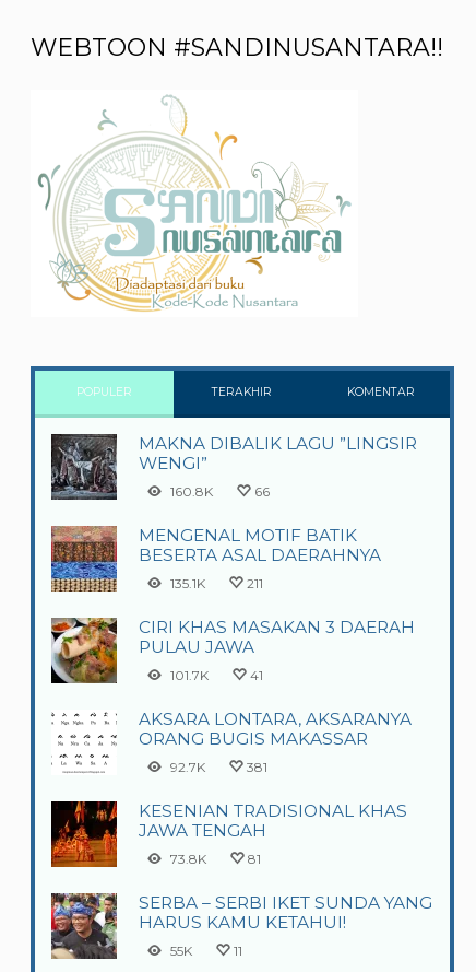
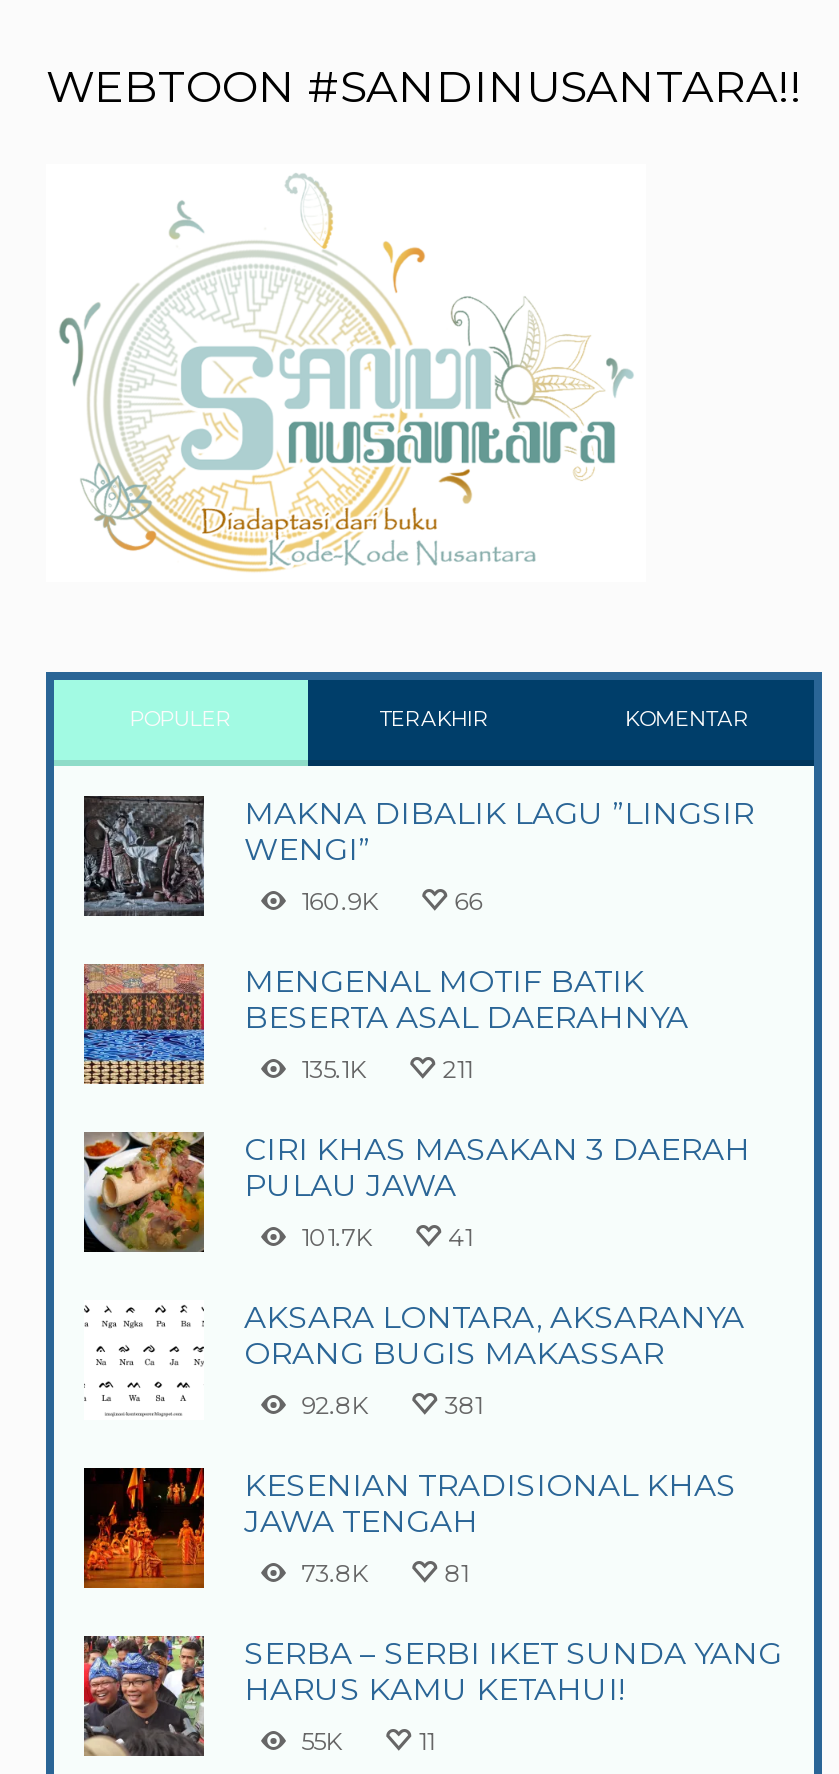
[170,483,212,499] 160.8K -> [301,885,377,915] 160.9K
[170,759,205,775] 92.7K -> [301,1389,367,1419] 92.8K

